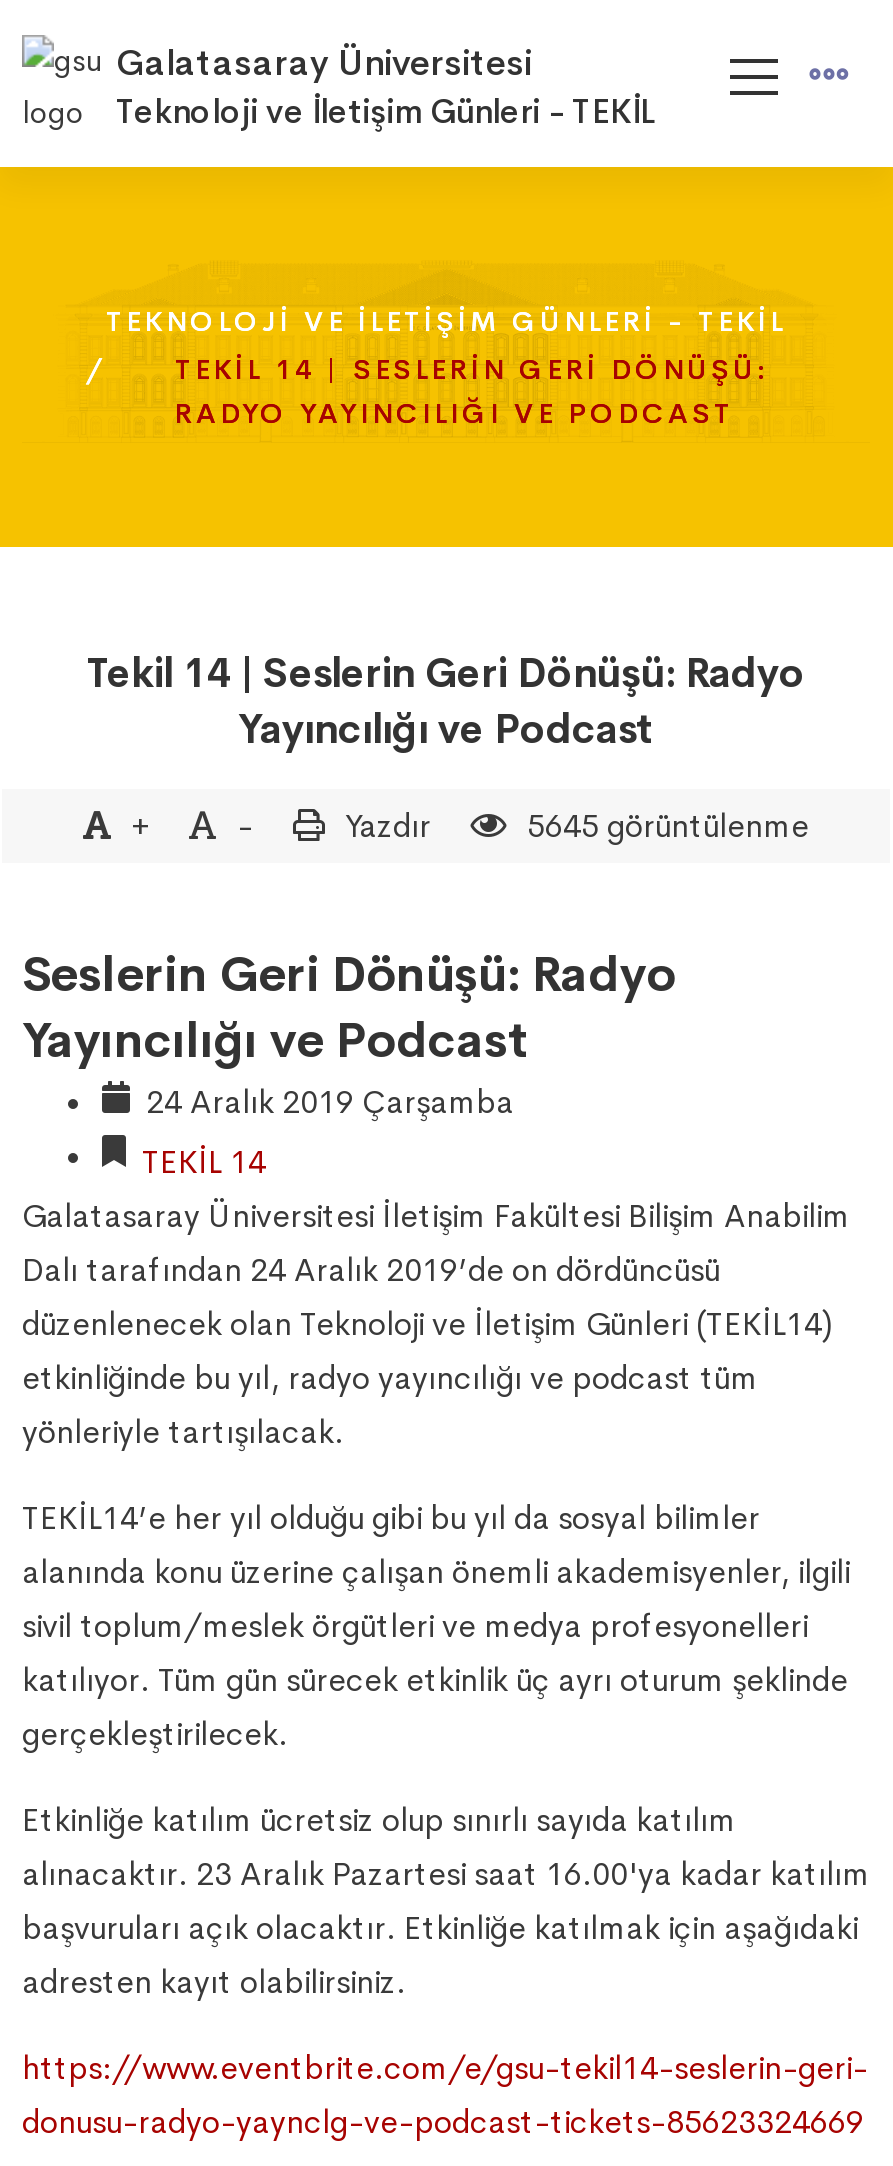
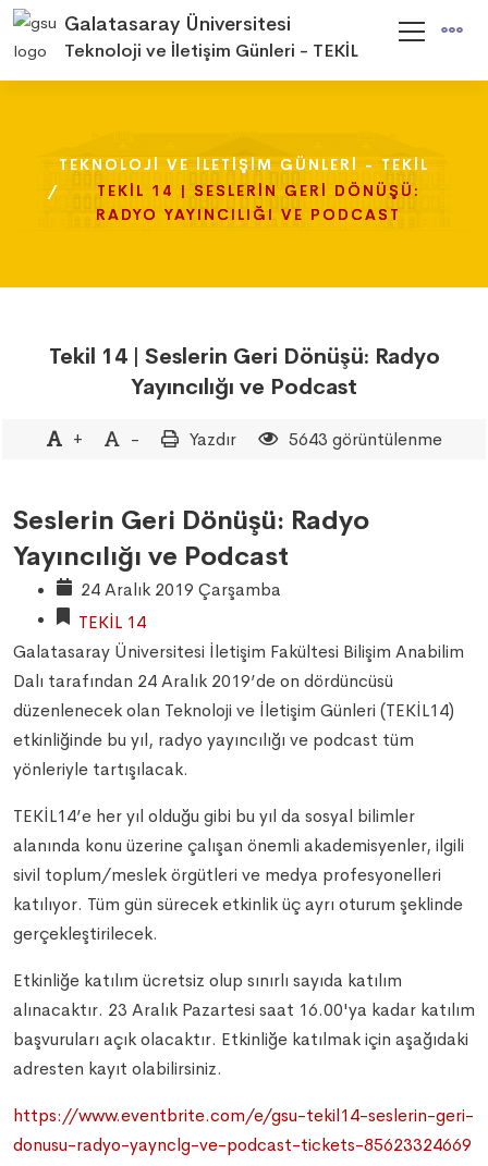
[519,805,809,847] 5645 görüntülenme -> [284,428,442,451] 5643 görüntülenme

